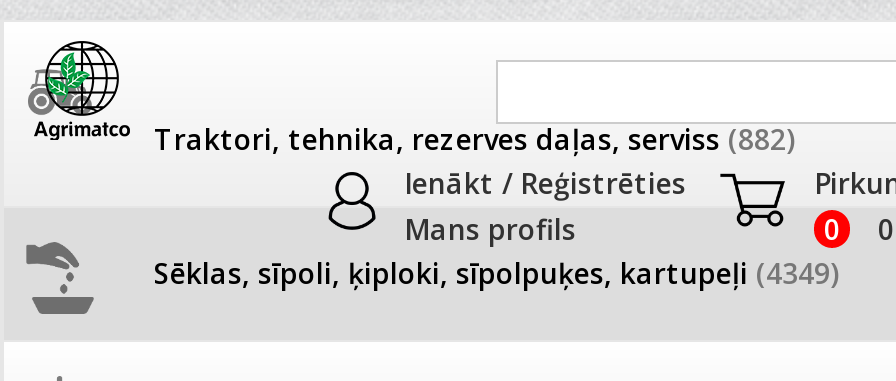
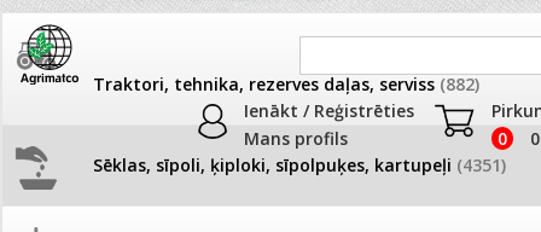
[154,254,838,292] Sēklas, sīpoli, ķiploki, sīpolpuķes, kartupeļi (4349) -> [93,153,506,176] Sēklas, sīpoli, ķiploki, sīpolpuķes, kartupeļi (4351)

